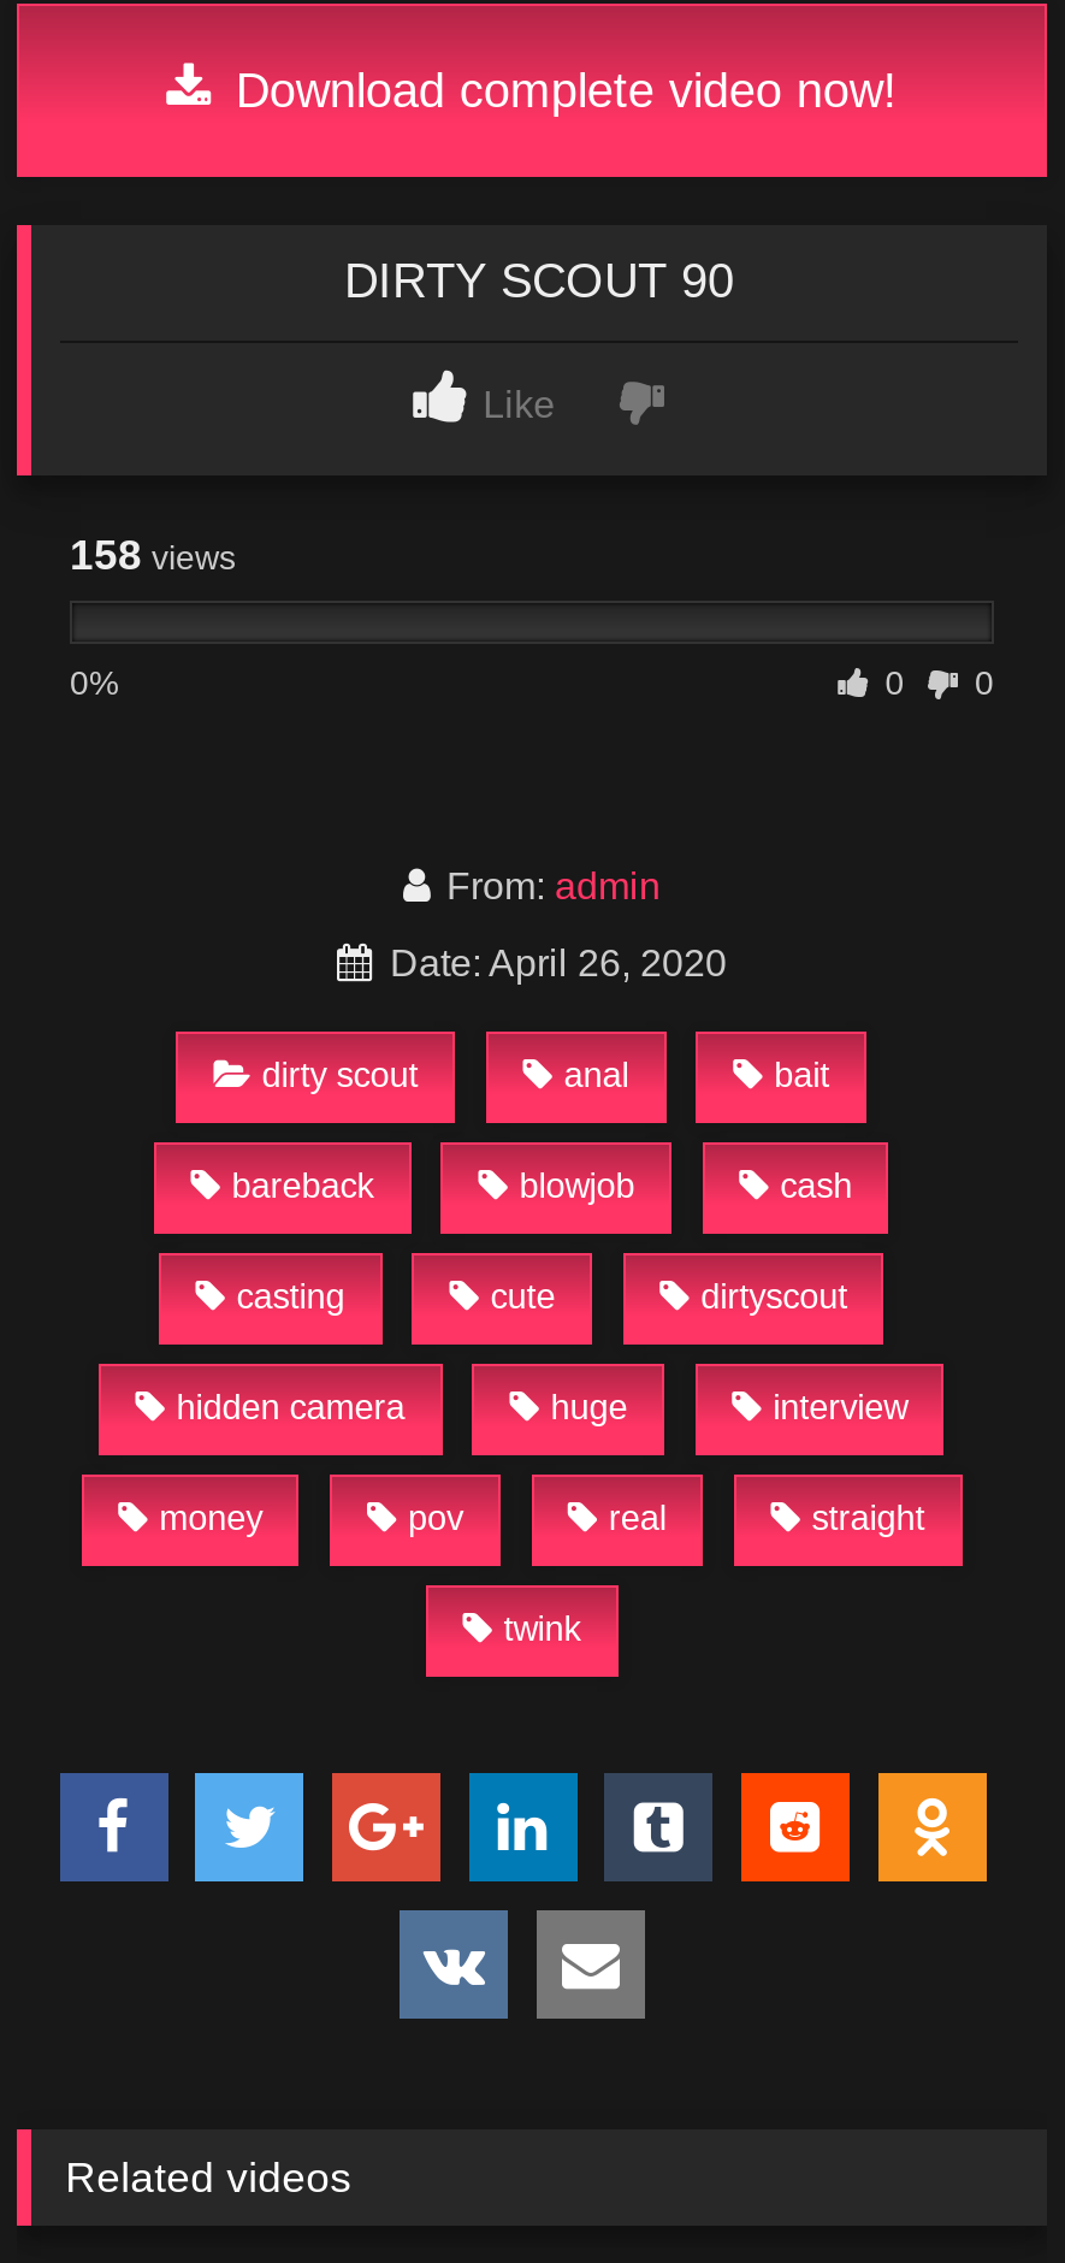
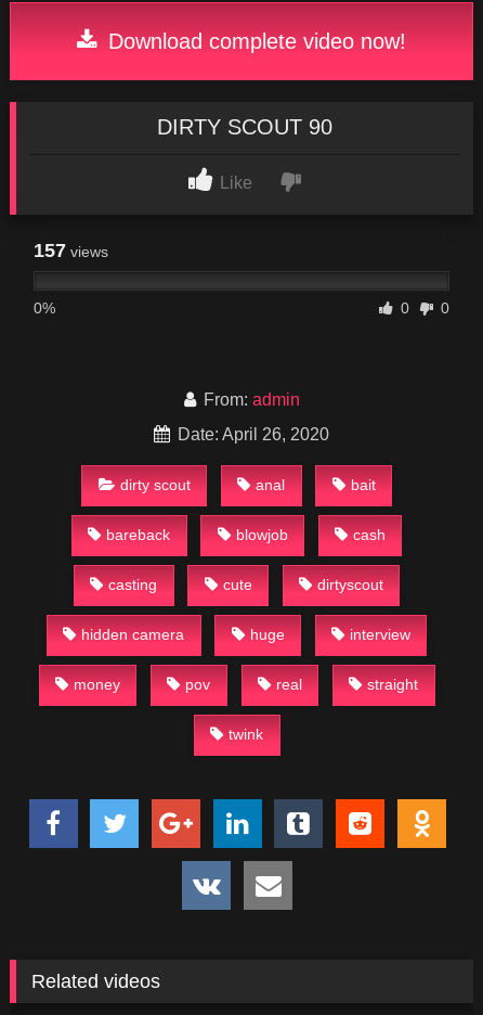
[70,531,236,579] 158 views -> [34,240,108,261] 157 views

